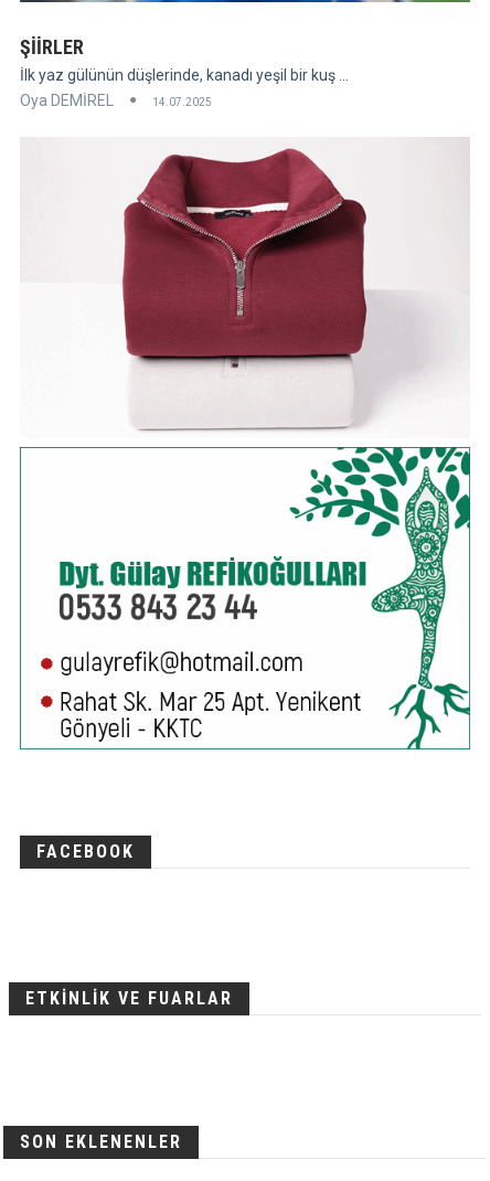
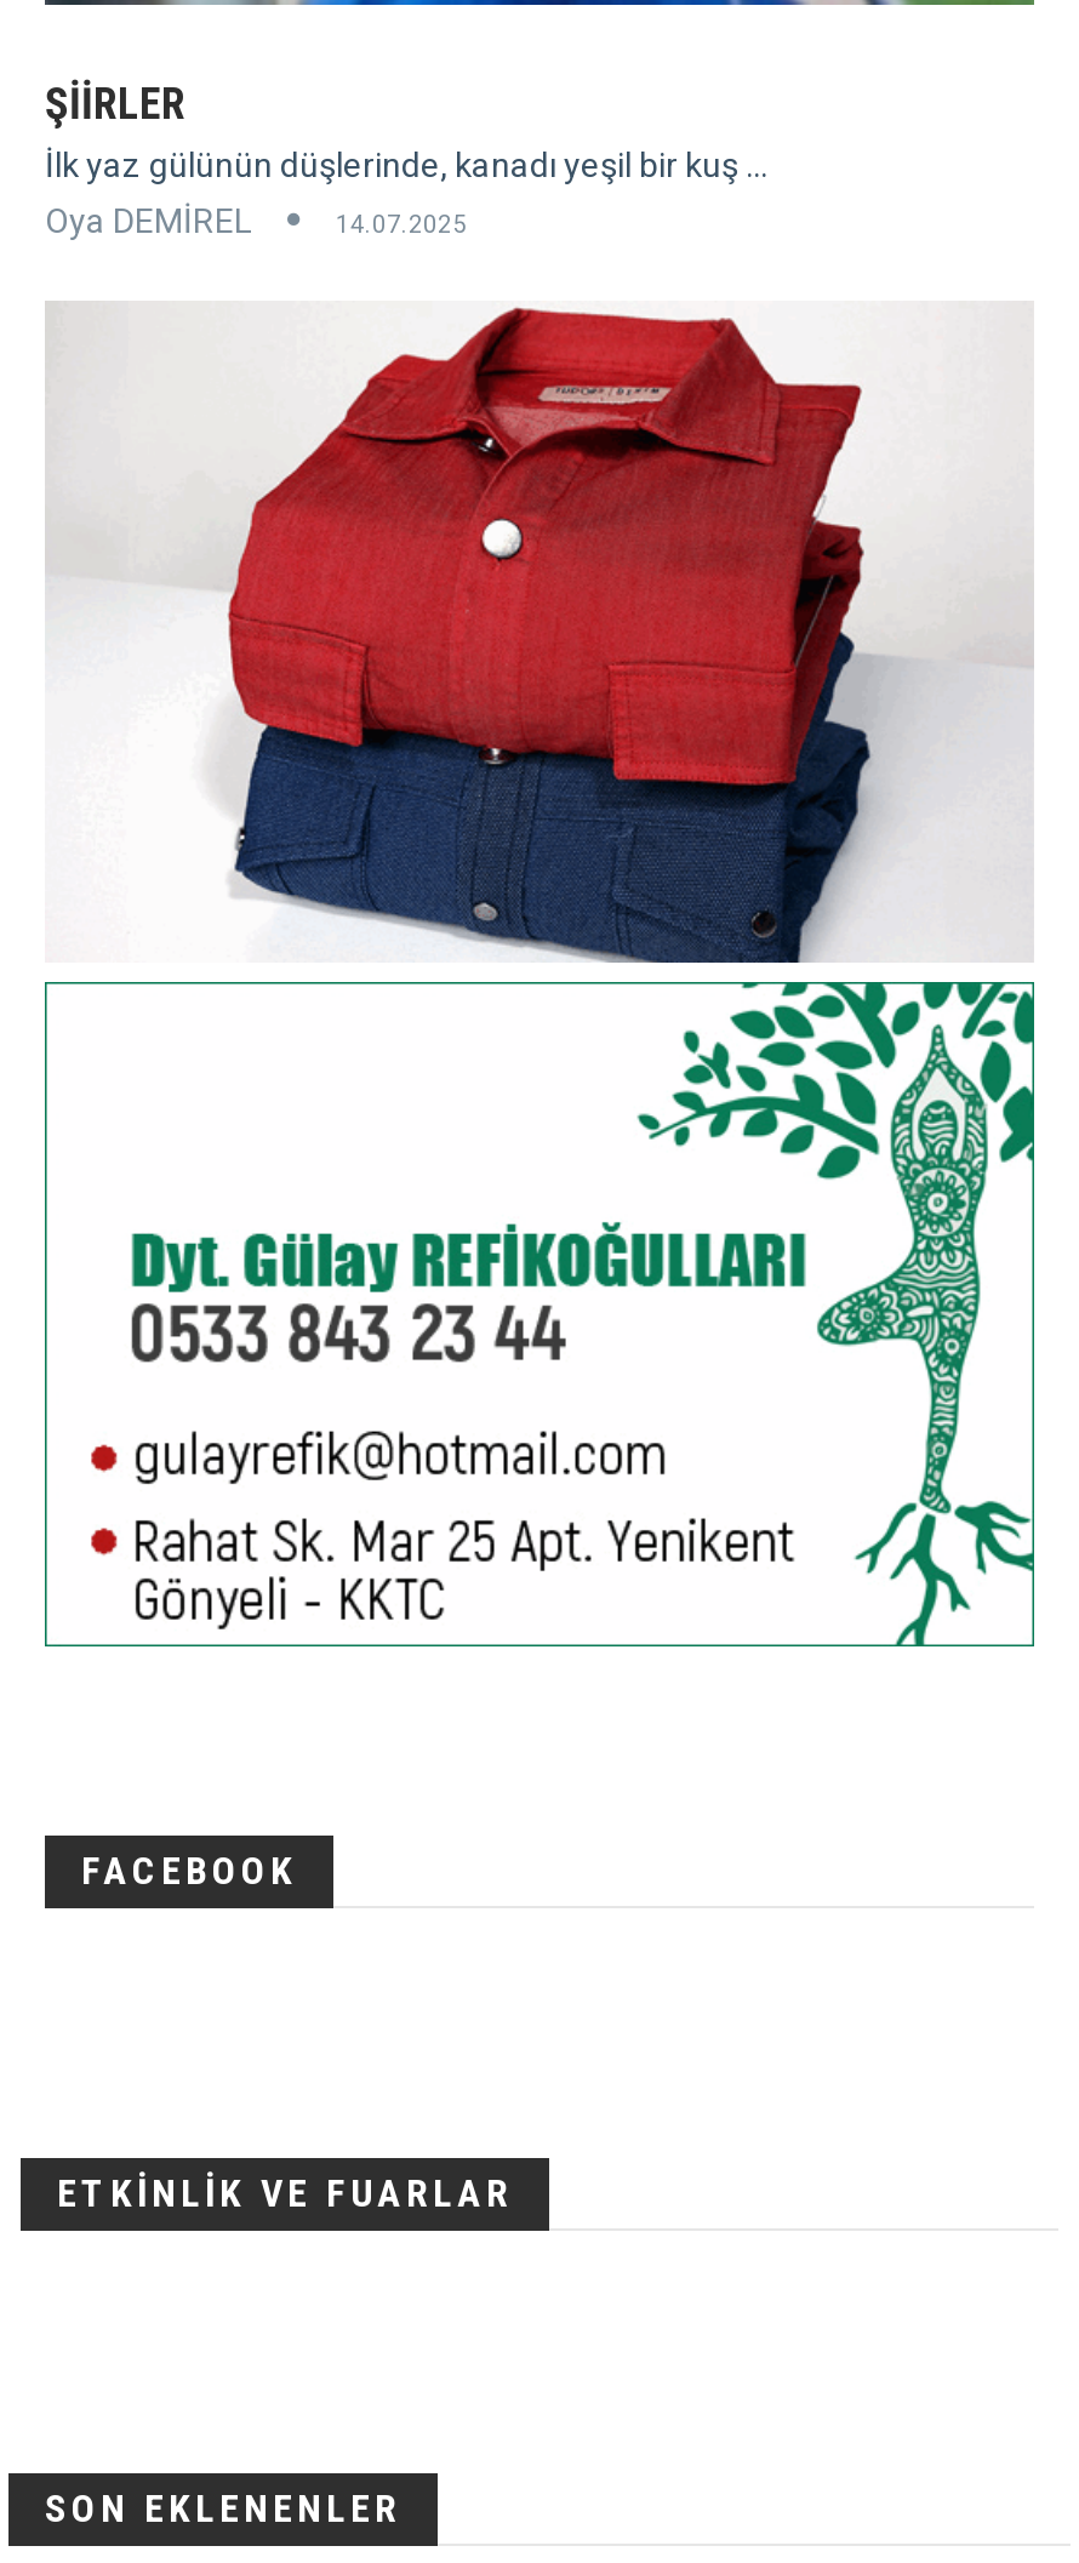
[83,140,403,438] [image] -> [212,306,889,965] [image]

